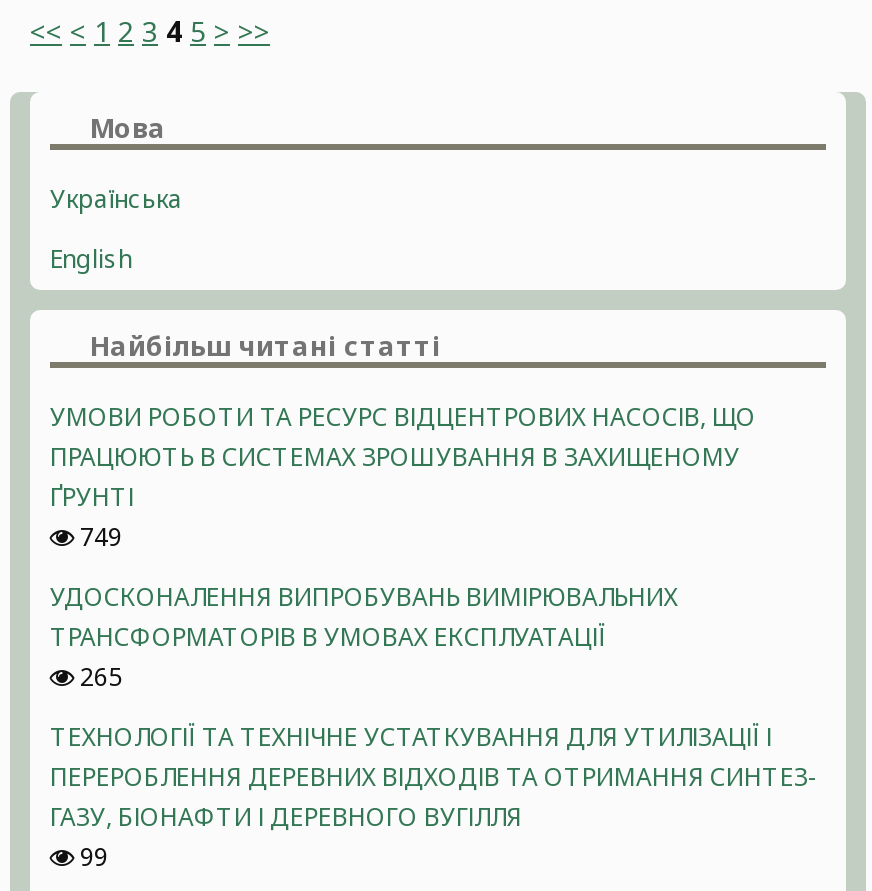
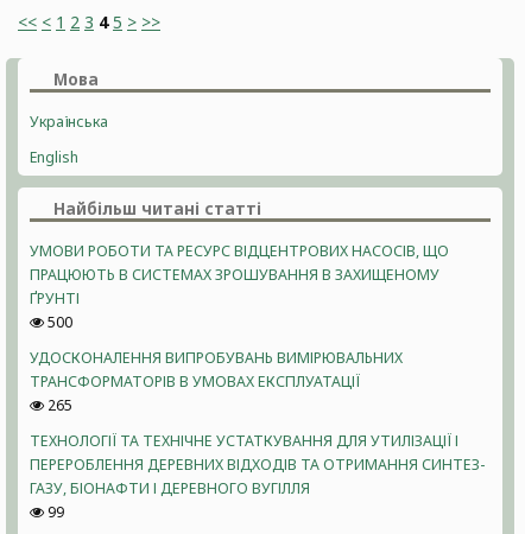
[74,520,122,554] 749 -> [44,312,72,332] 500

